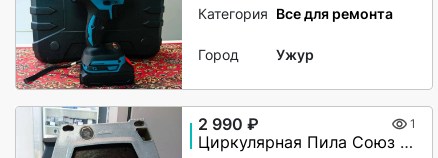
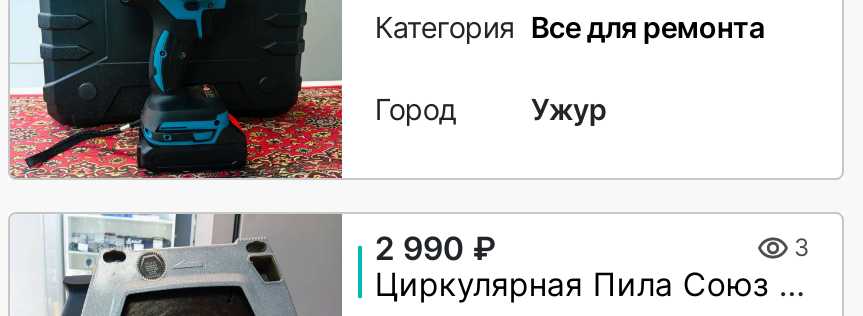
[407,116,416,131] 1 -> [788,232,810,262] 3

